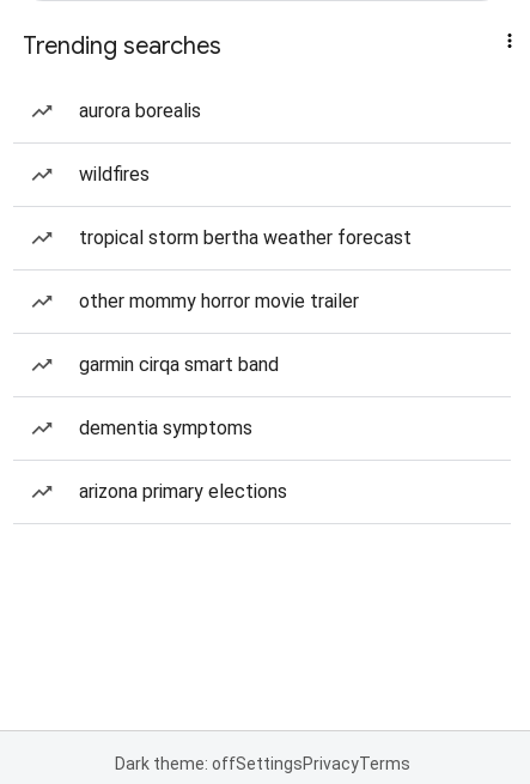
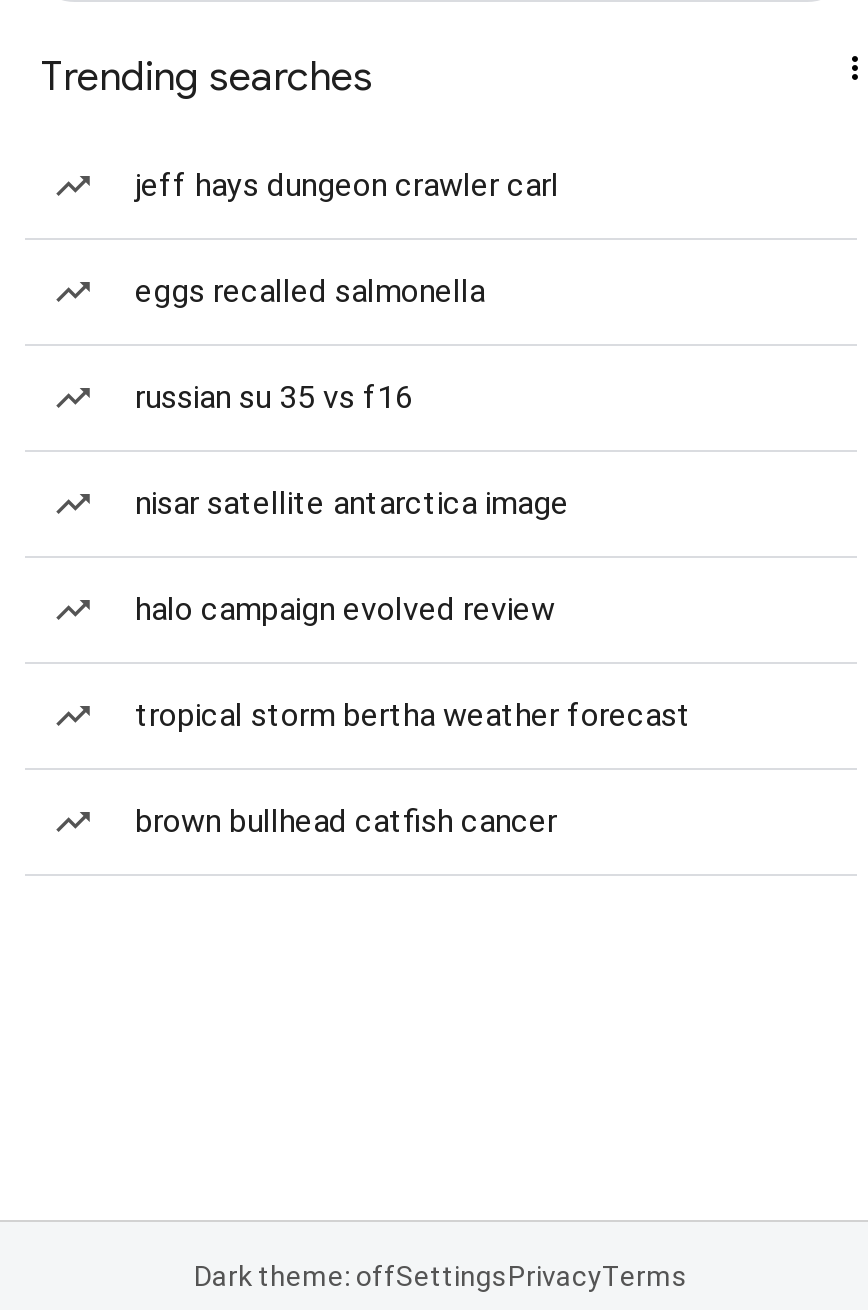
[79,99,201,186] aurora borealis | wildfires -> [135,166,569,628] jeff hays dungeon crawler carl | eggs recalled salmonella | russian su 35 vs f16 | nisar satellite antarctica image | halo campaign evolved review
moved [79,226,412,249] -> [135,696,691,734]: tropical storm bertha weather forecast
[79,290,359,503] other mommy horror movie trailer | garmin cirqa smart band | dementia symptoms | arizona primary elections -> [135,802,557,840] brown bullhead catfish cancer

